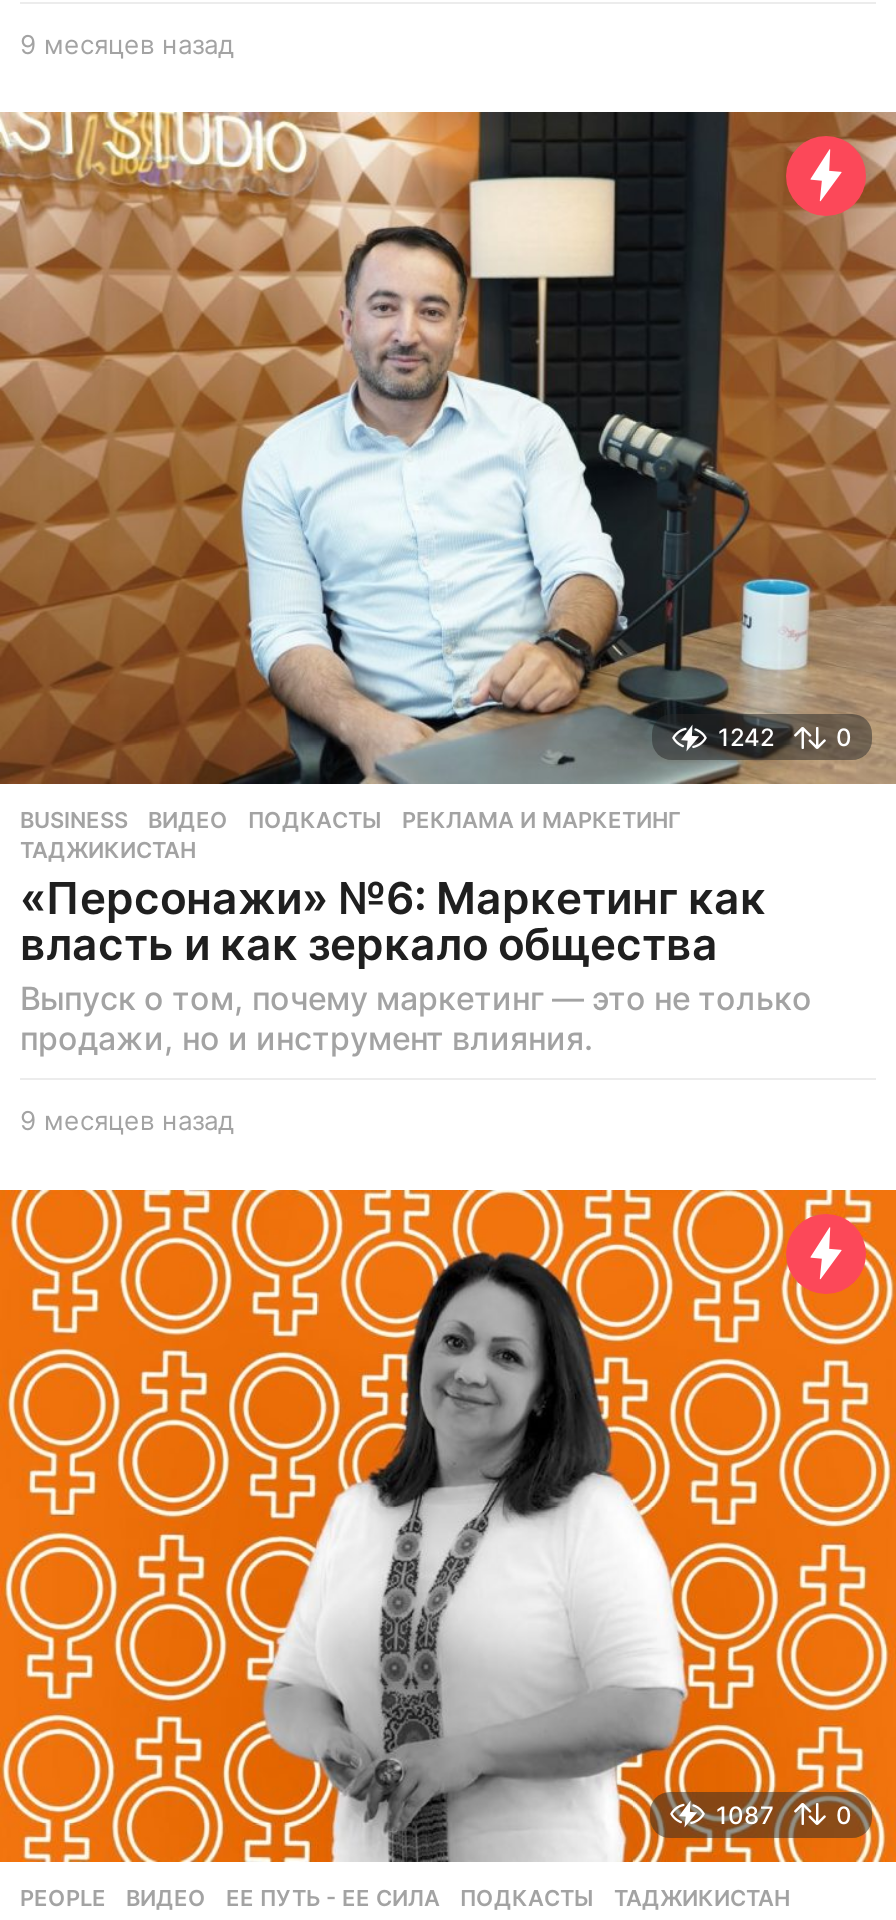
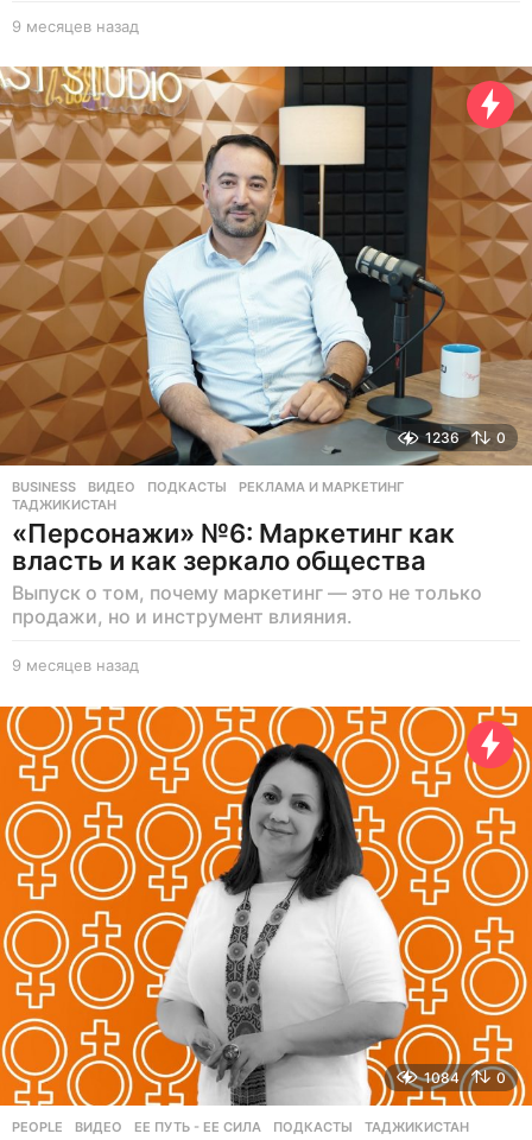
[718,723,774,753] 1242 -> [425,429,460,447] 1236
[716,1800,774,1830] 1087 -> [424,1069,460,1086] 1084

